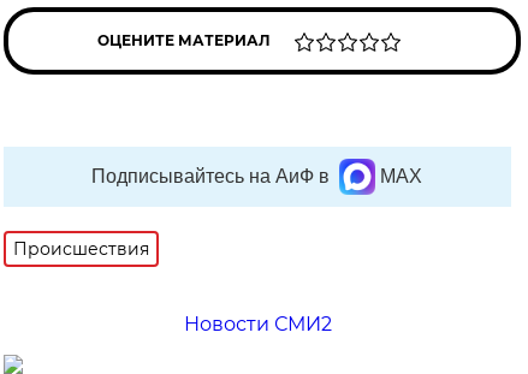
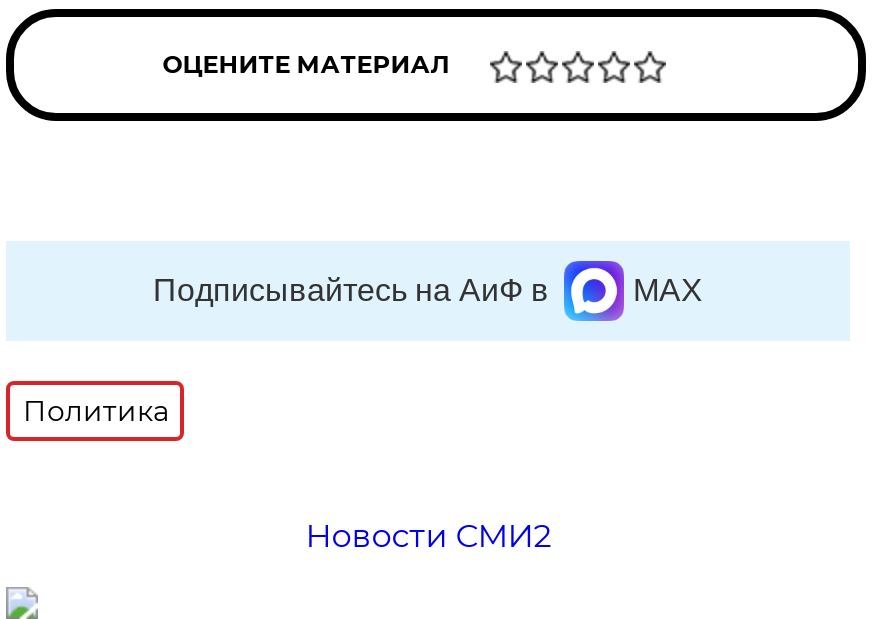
[14,238,150,260] Происшествия -> [23,393,169,429] Политика

